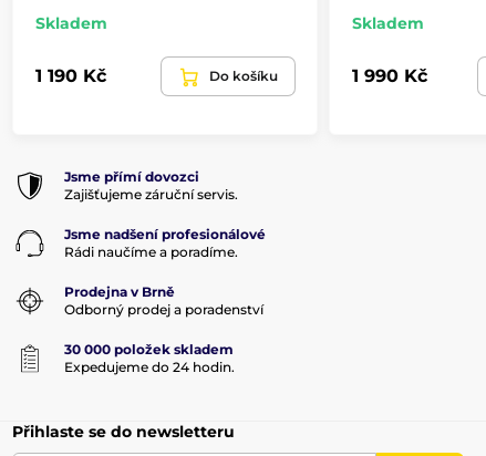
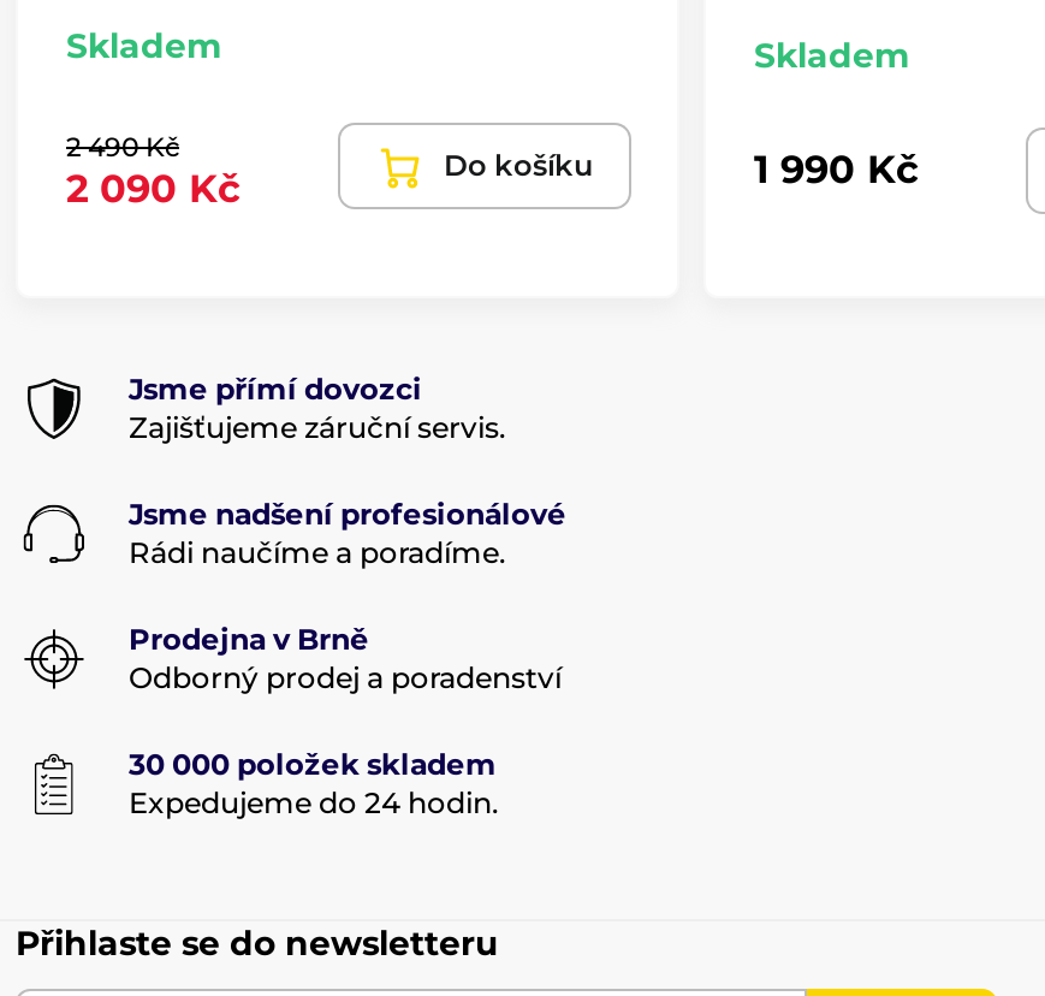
[35,66,106,87] 1 190 Kč -> [66,129,239,211] 2 490 Kč | 2 090 Kč

